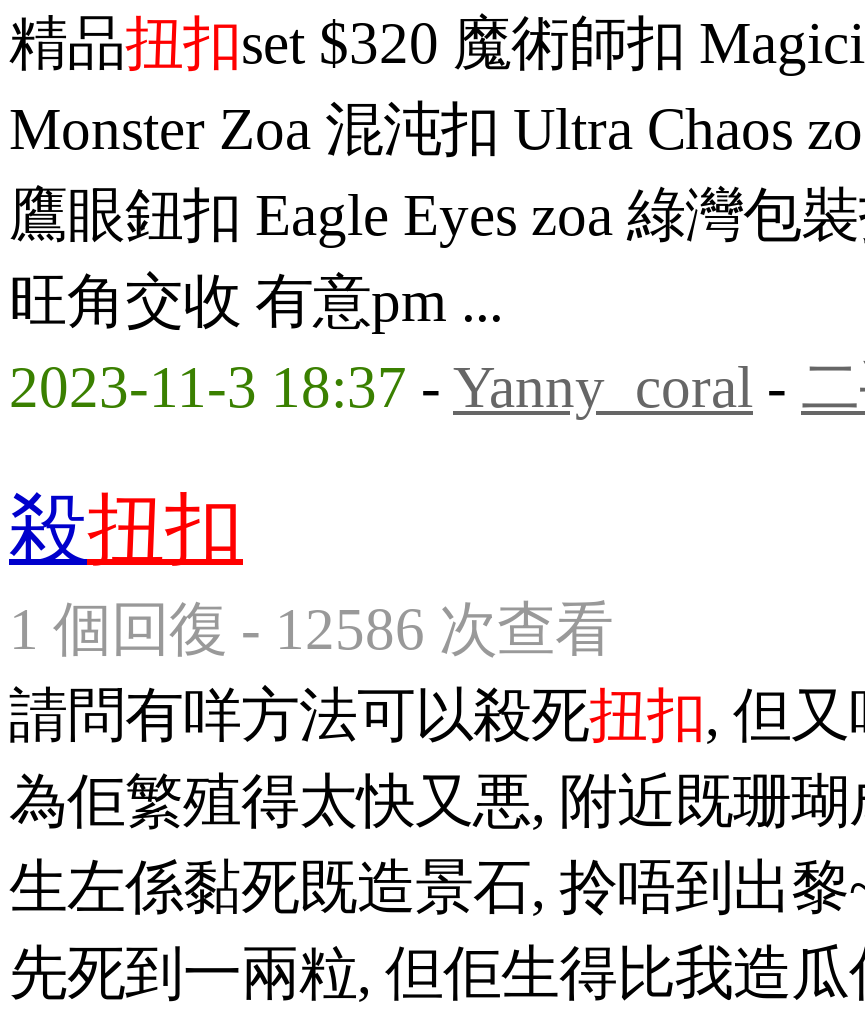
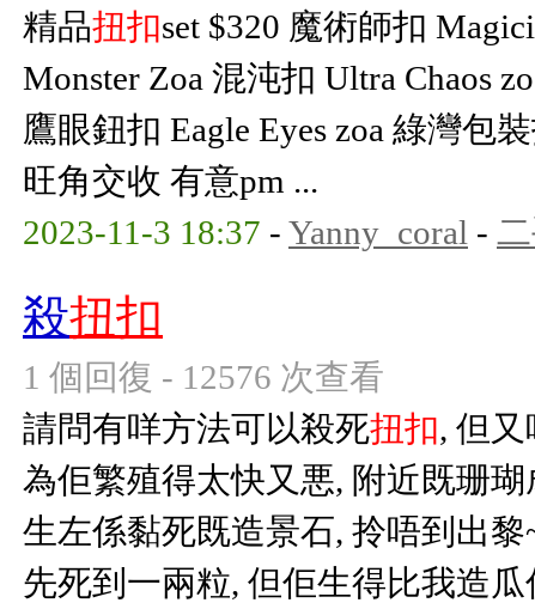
[9,597,613,661] 1 個回復 - 12586 次查看 -> [23,358,384,396] 1 個回復 - 12576 次查看

